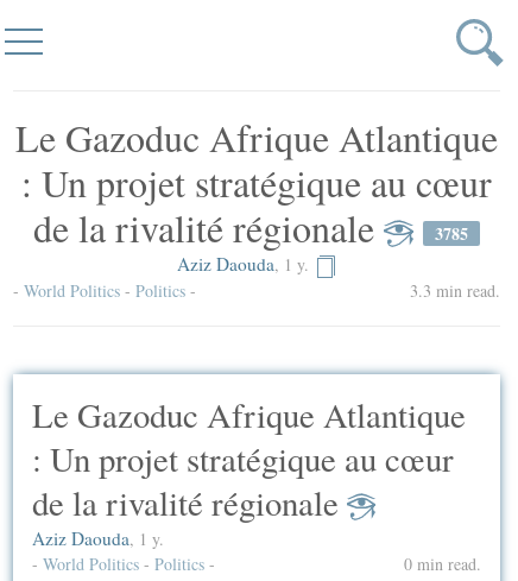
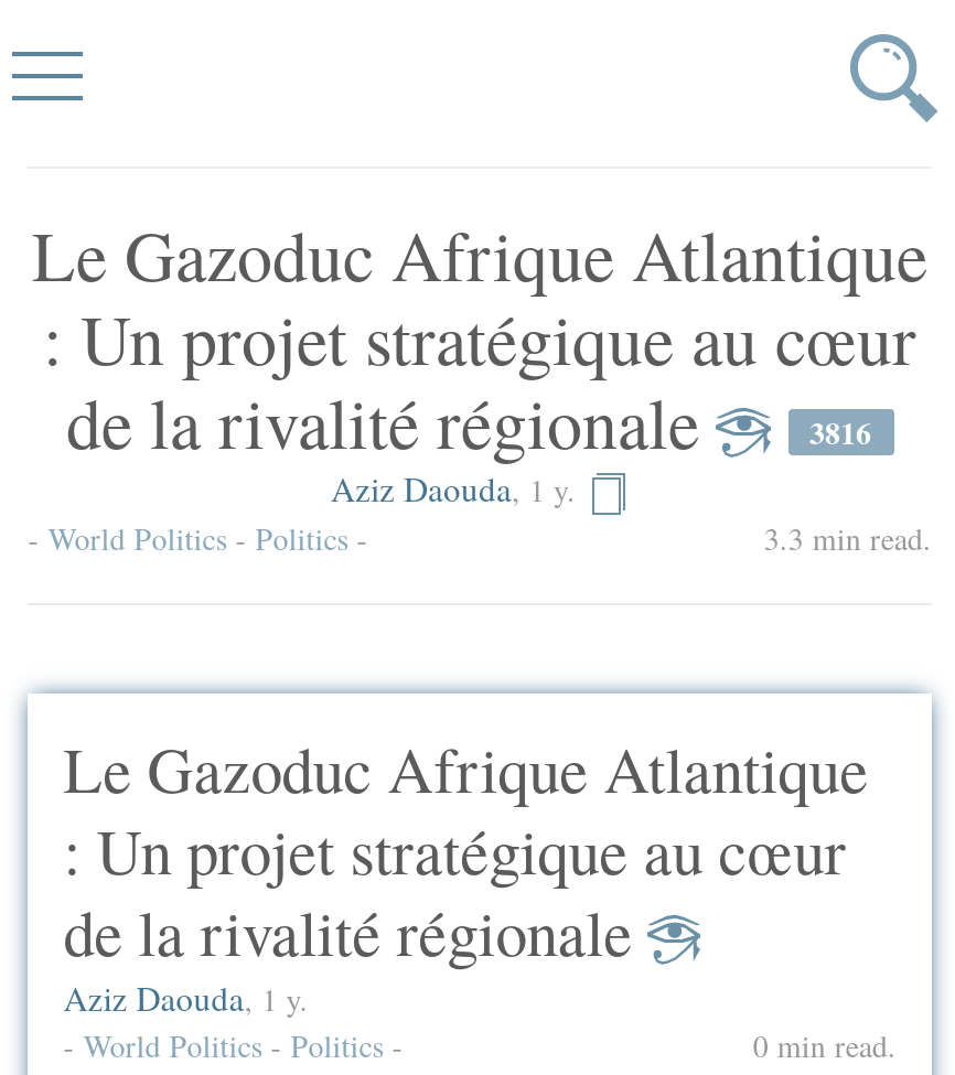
[34,202,468,253] de la rivalité régionale 3785 -> [66,374,871,469] de la rivalité régionale 3816

